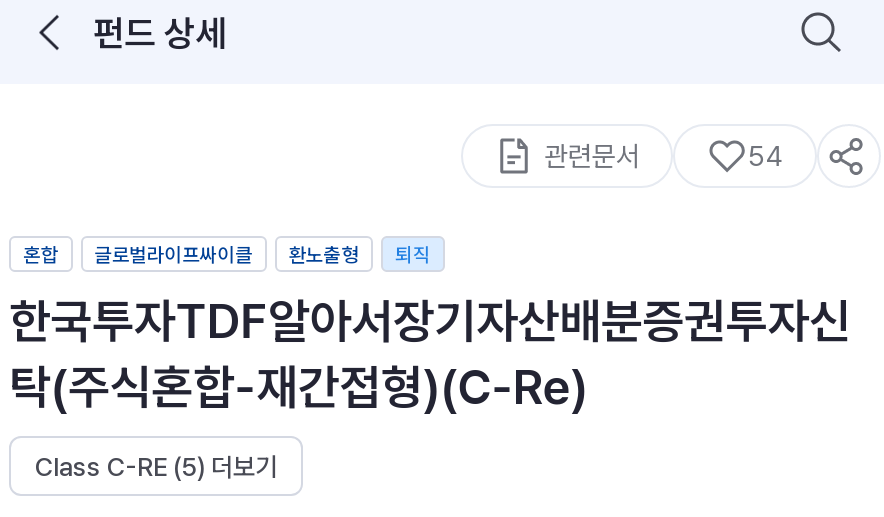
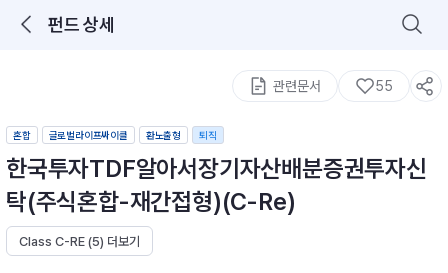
[748,140,783,172] 54 -> [375,78,393,94] 55

